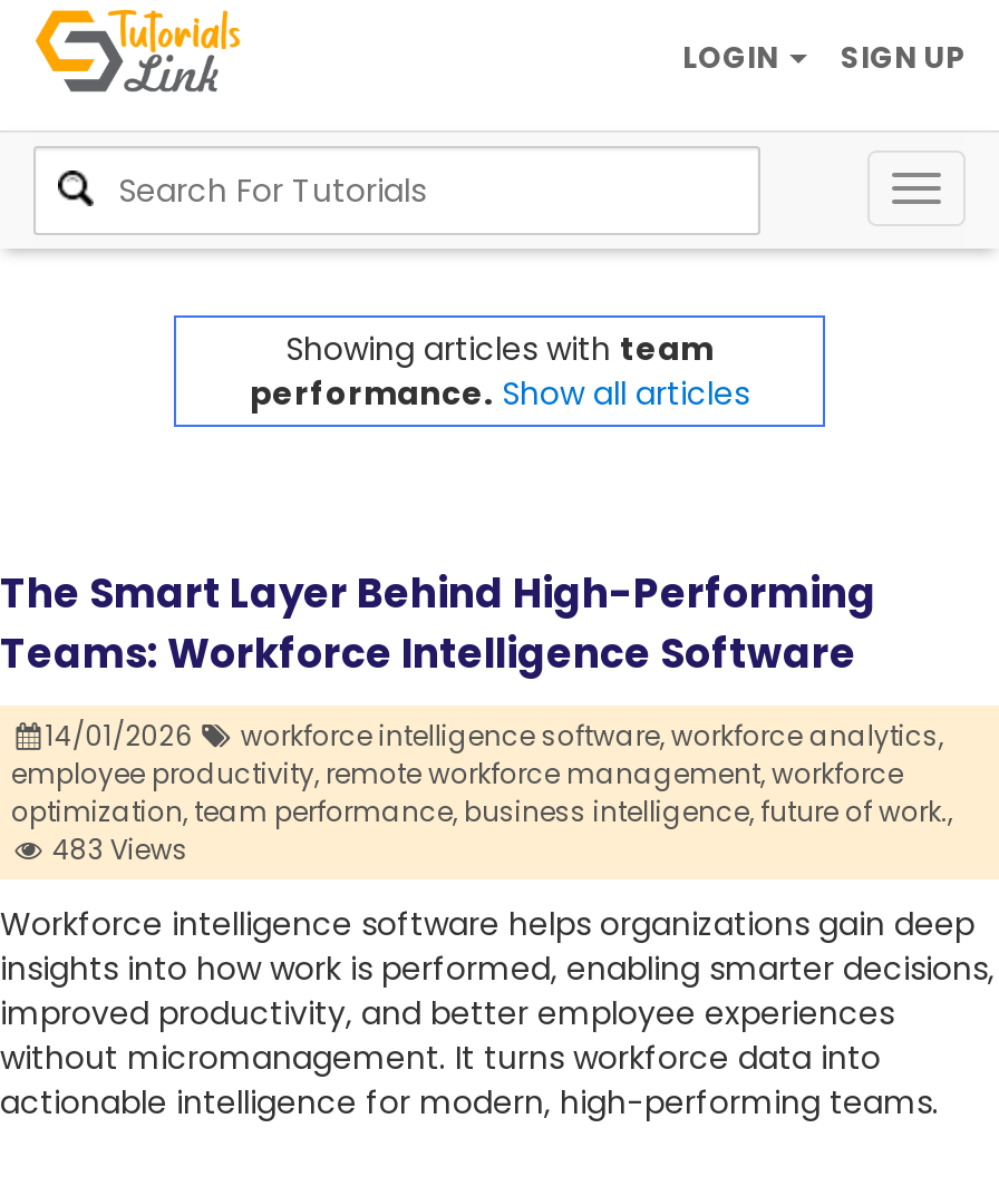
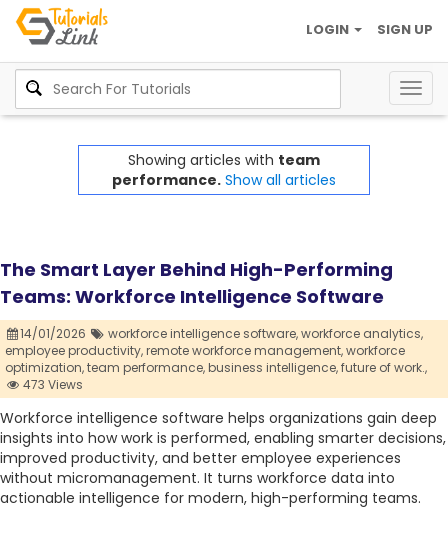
[45,831,188,869] 483 Views -> [20,376,83,393] 473 Views

